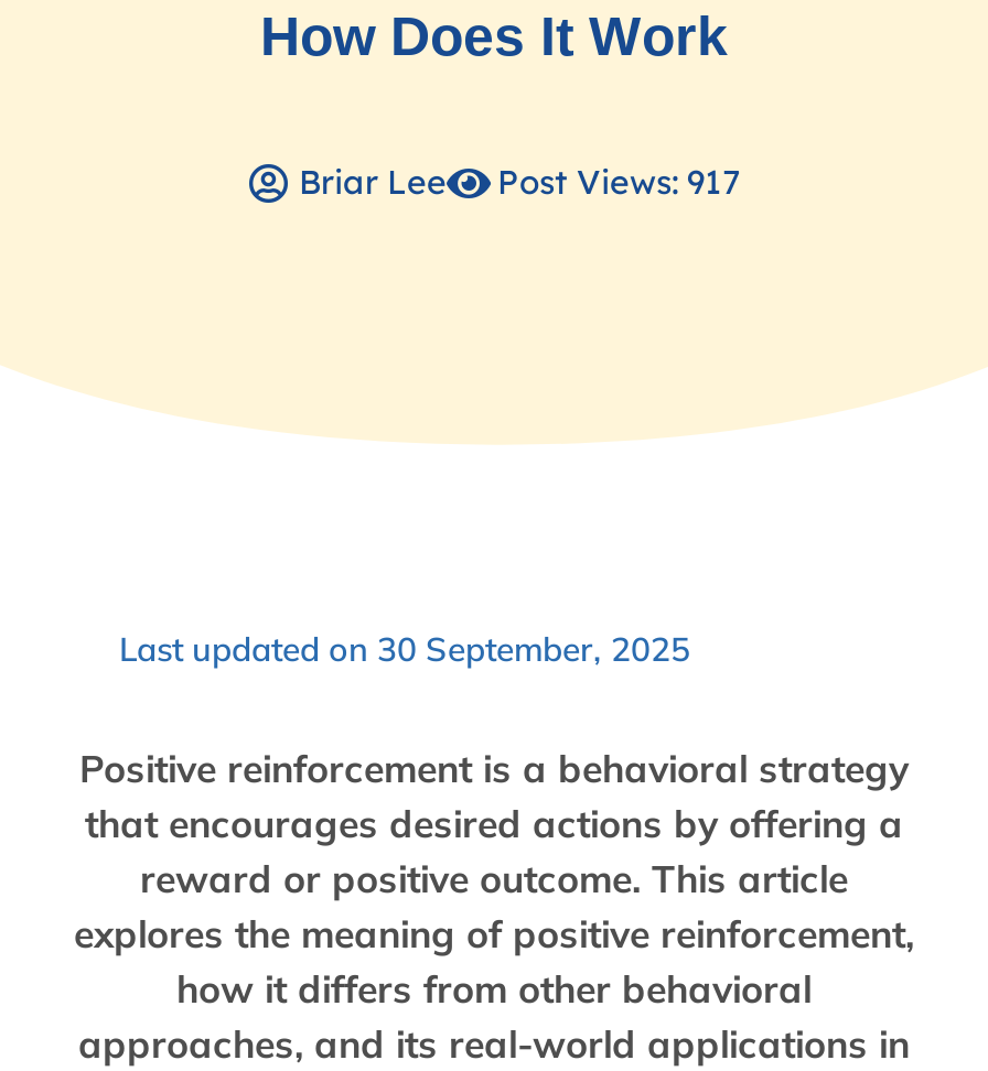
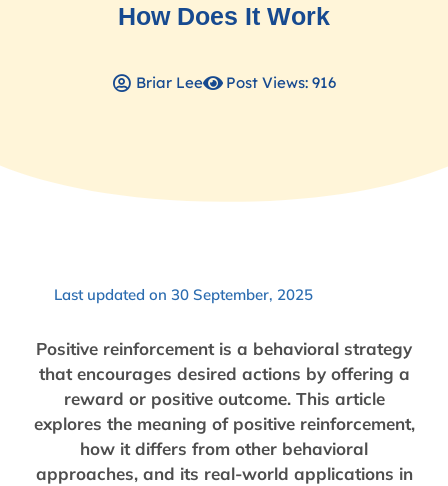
[299,161,740,203] Briar Lee Post Views: 917 -> [135,73,335,92] Briar Lee Post Views: 916

